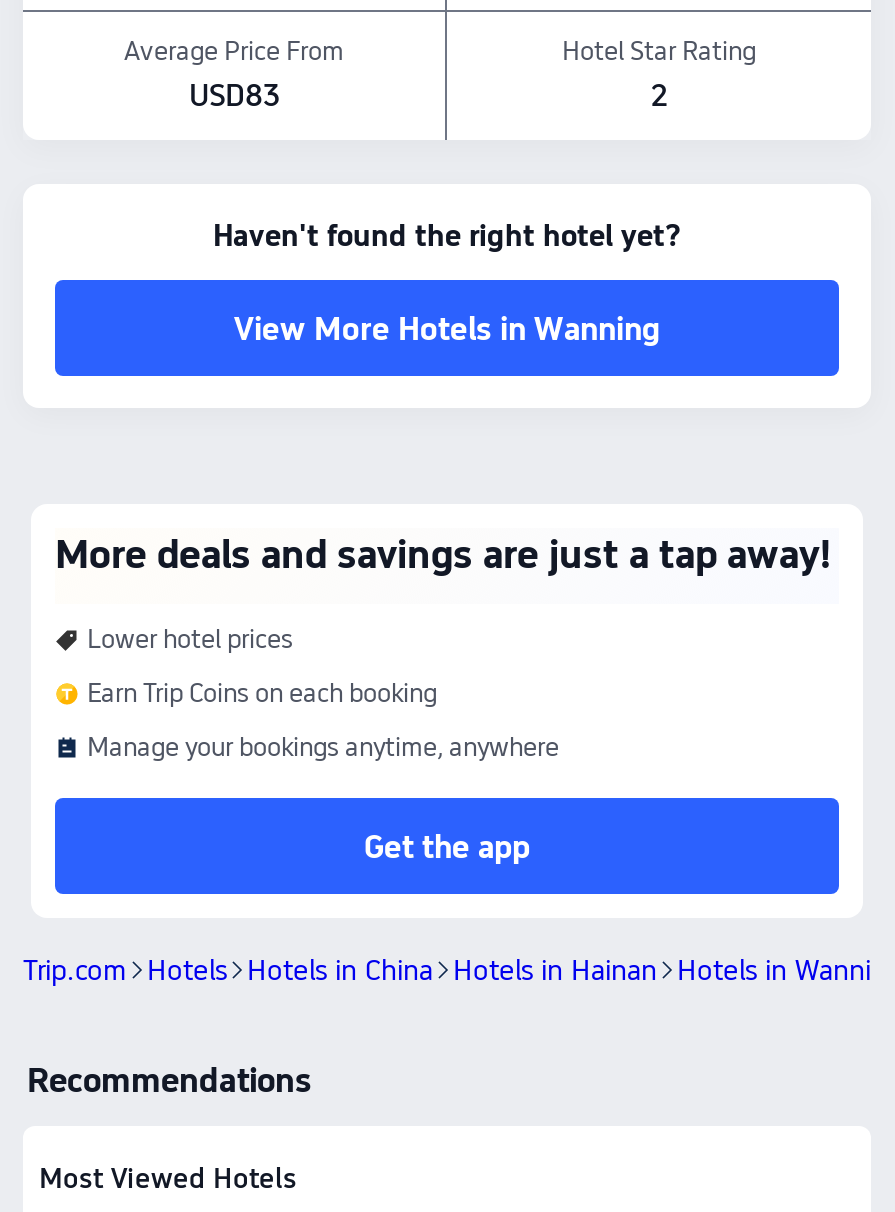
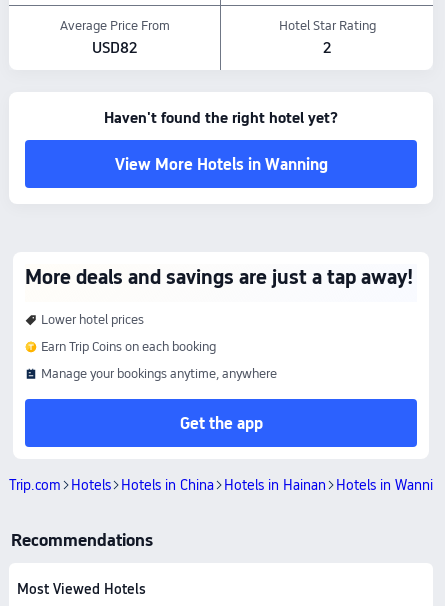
[189,78,279,114] USD83 -> [92,39,137,57] USD82

